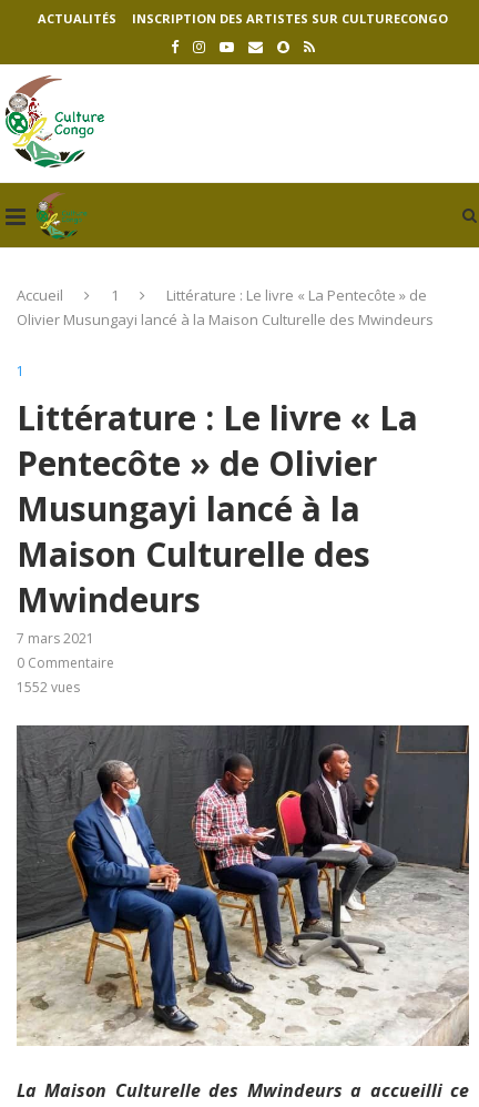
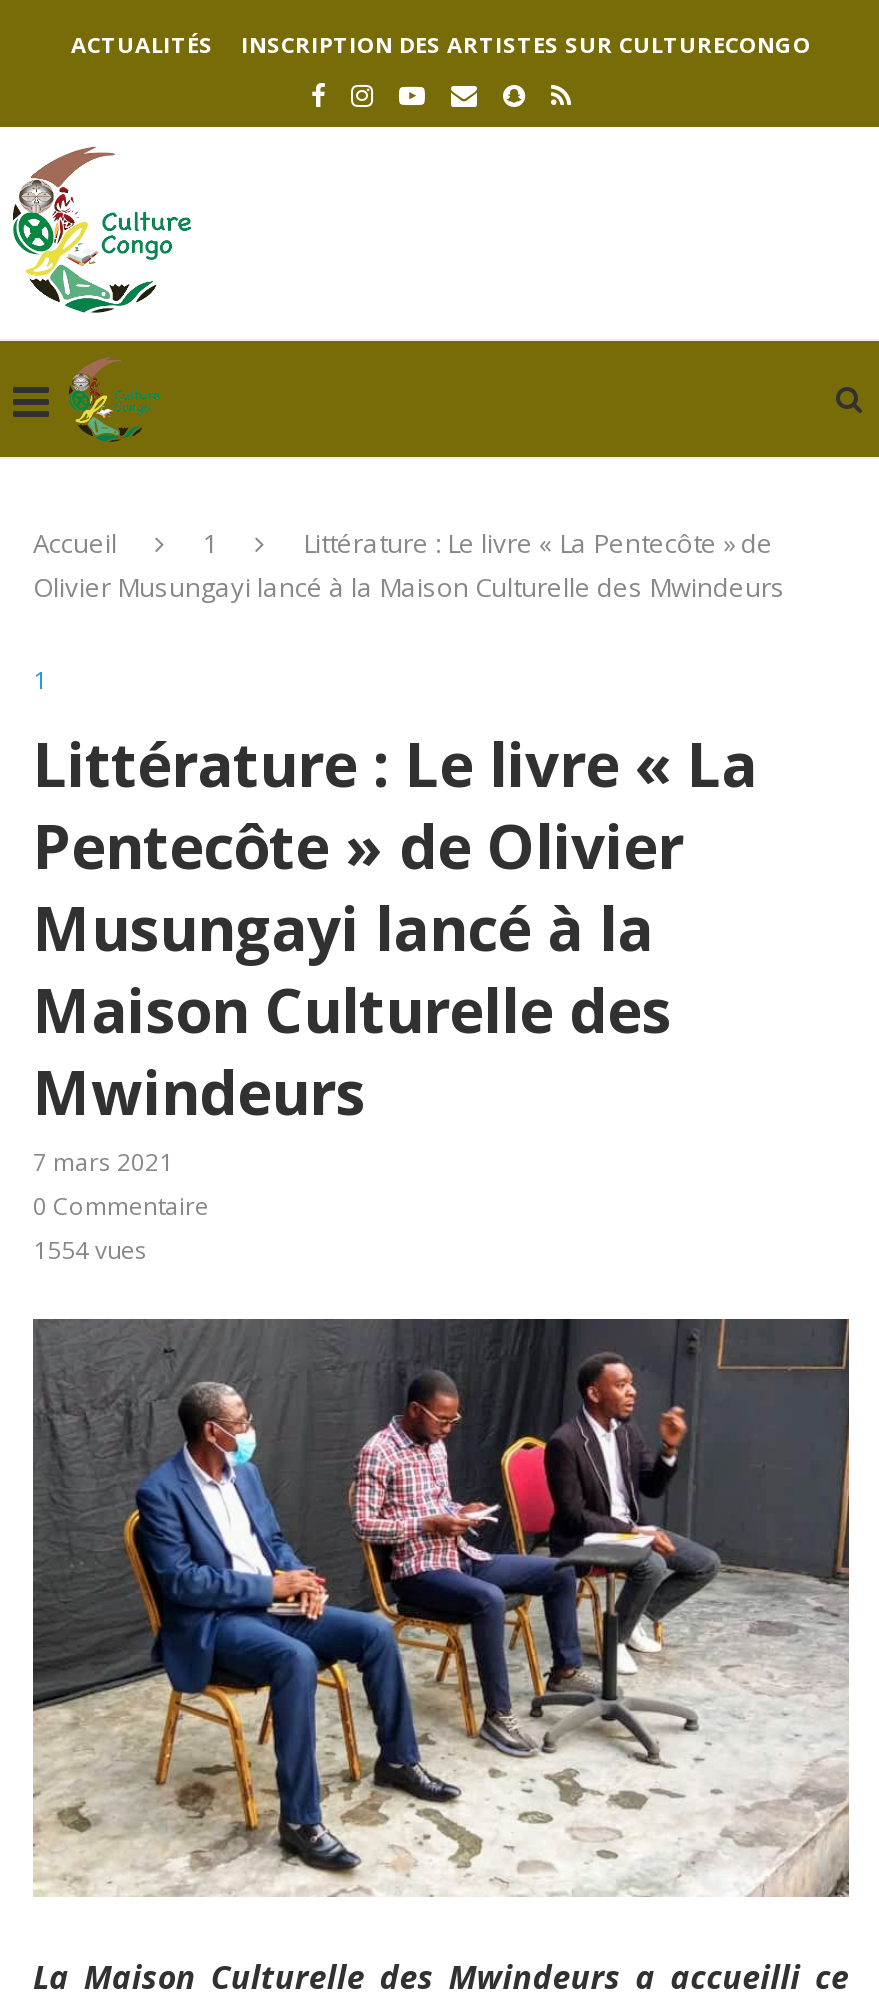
[17,678,80,697] 1552 vues -> [33,1233,147,1267] 1554 vues

